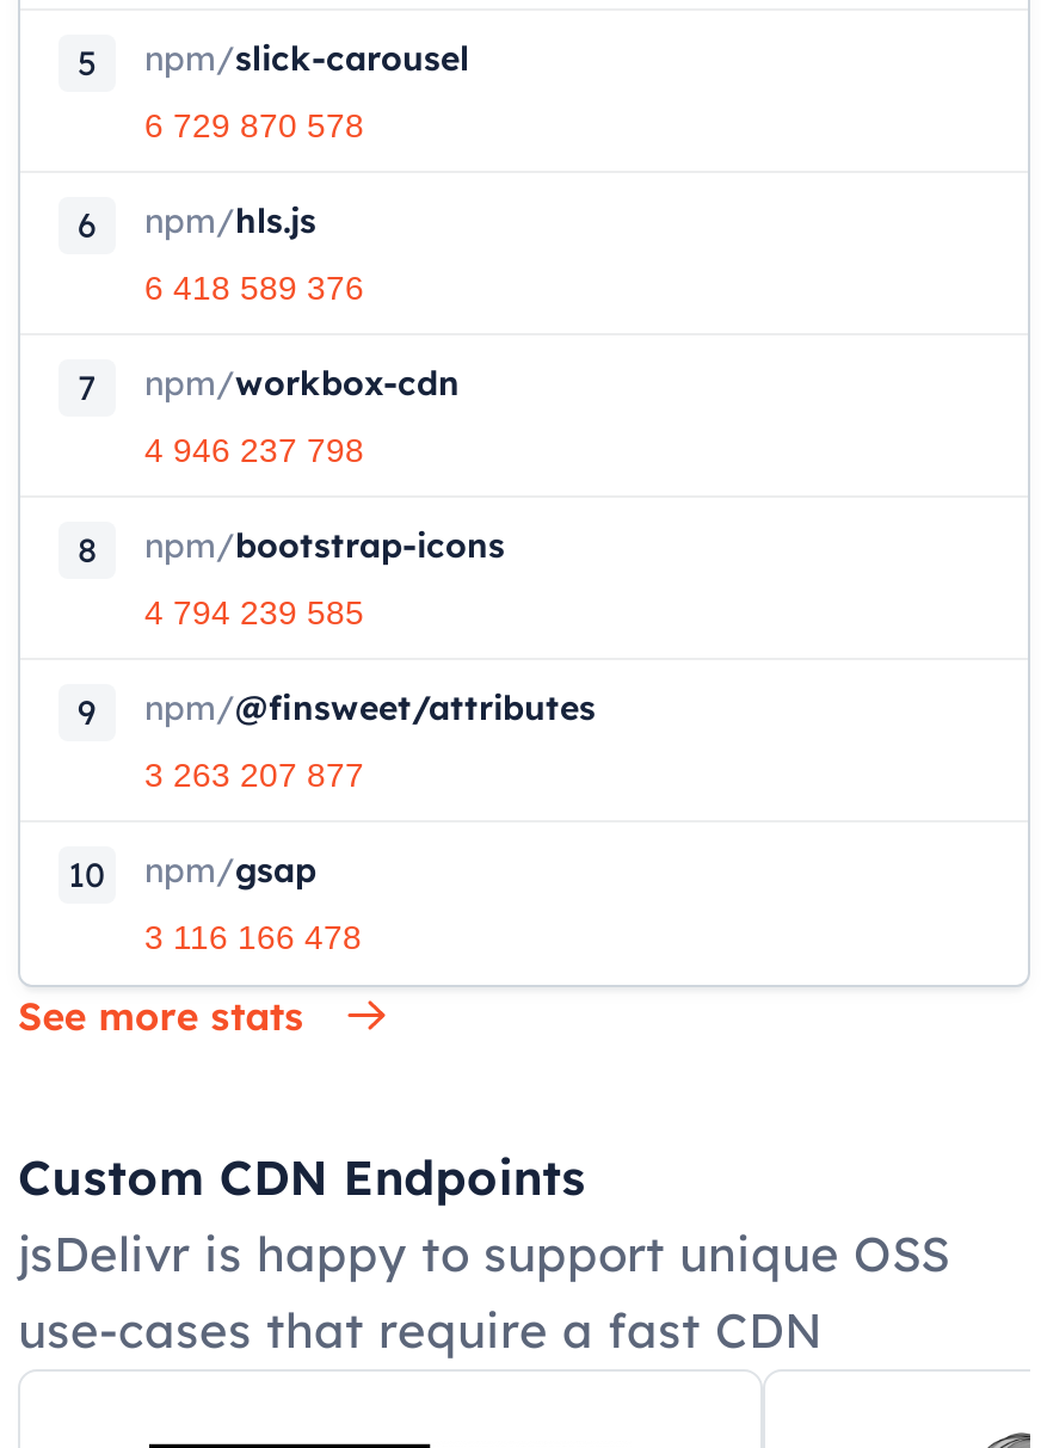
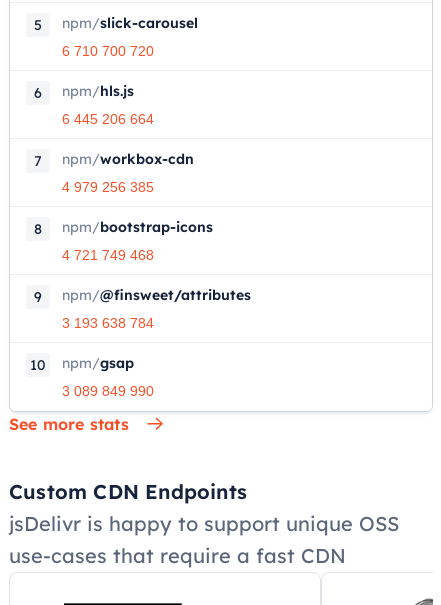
[144,106,364,144] 6 729 870 578 -> [62,43,154,59] 6 710 700 720
[144,269,364,307] 6 418 589 376 -> [62,111,154,127] 6 445 206 664
[144,431,364,469] 4 946 237 798 -> [62,179,154,195] 4 979 256 385
[144,593,364,631] 4 794 239 585 -> [62,247,154,263] 4 721 749 468
[144,756,364,794] 3 263 207 877 -> [62,315,154,331] 3 193 638 784
[144,918,362,956] 3 116 166 478 -> [62,383,154,399] 3 089 849 990

